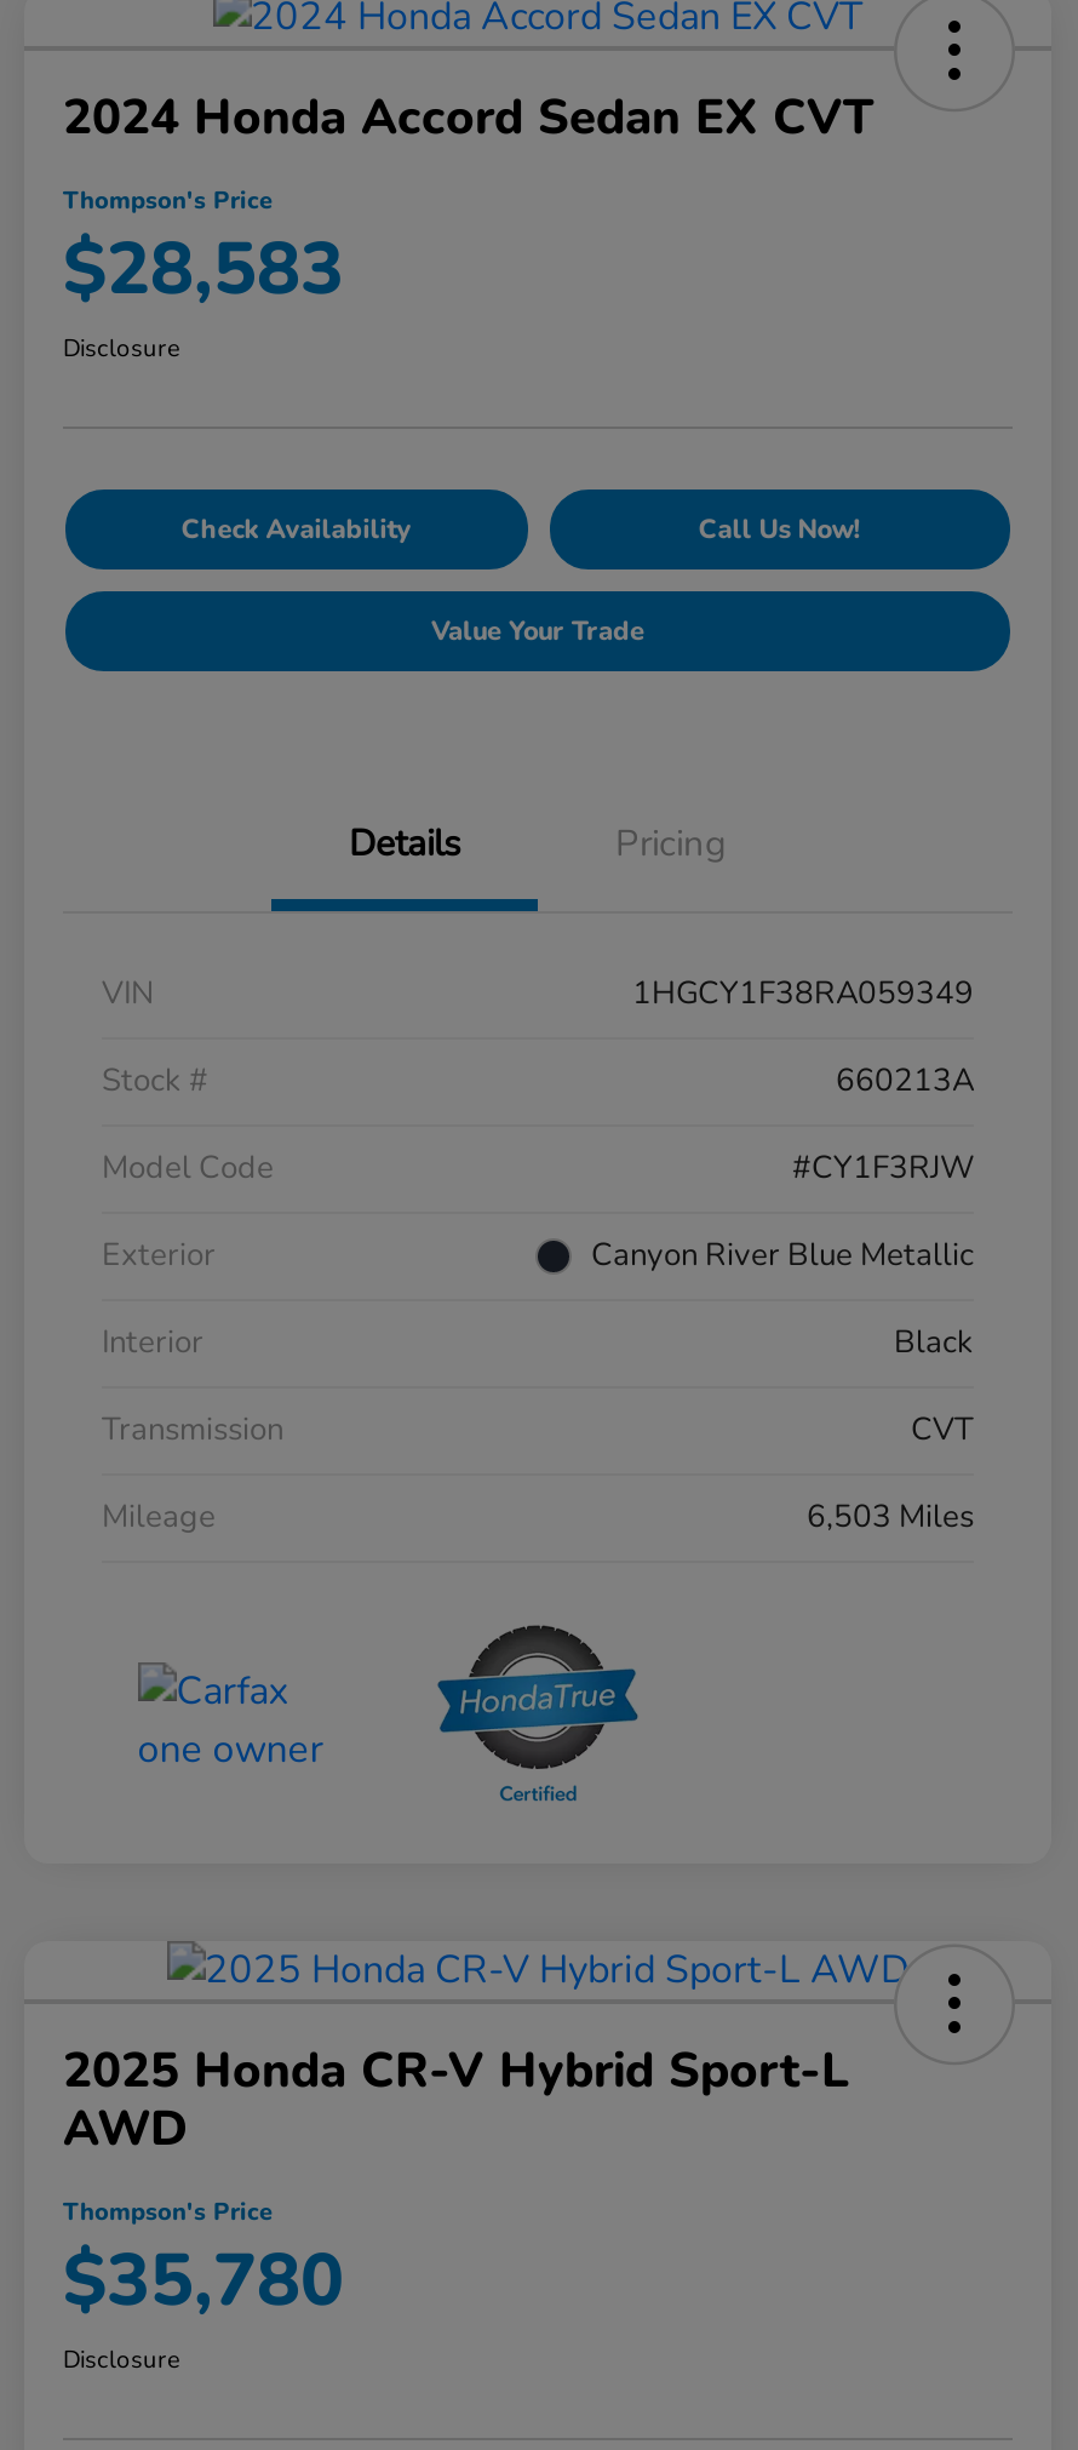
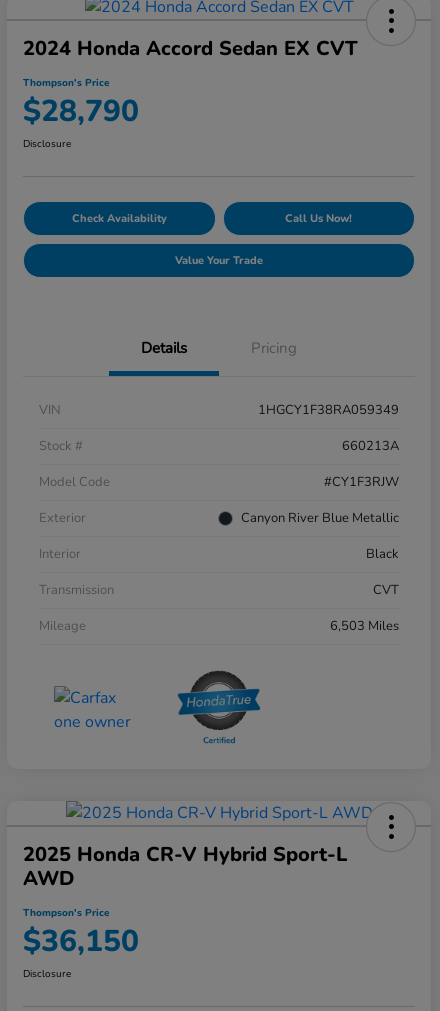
[63,221,344,320] $28,583 -> [23,91,139,132] $28,790
[63,2232,344,2332] $35,780 -> [23,921,139,962] $36,150

